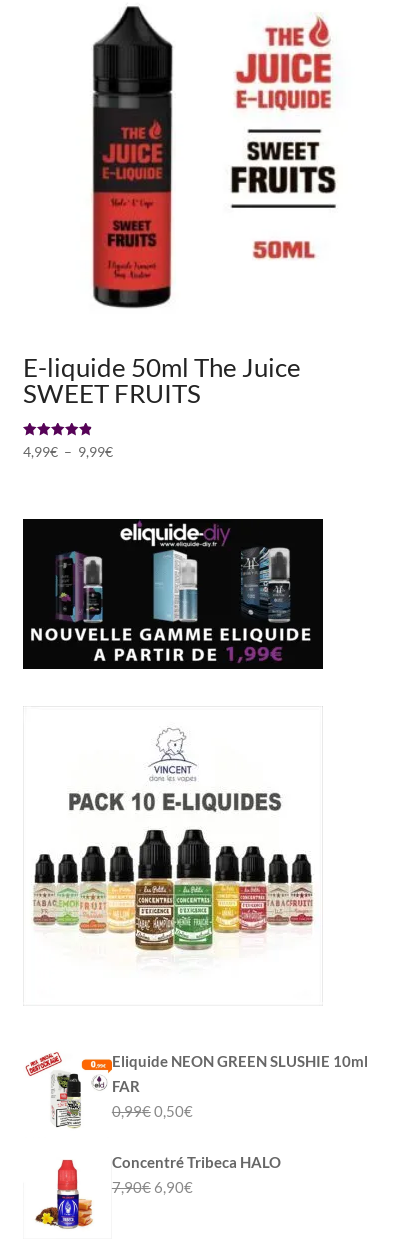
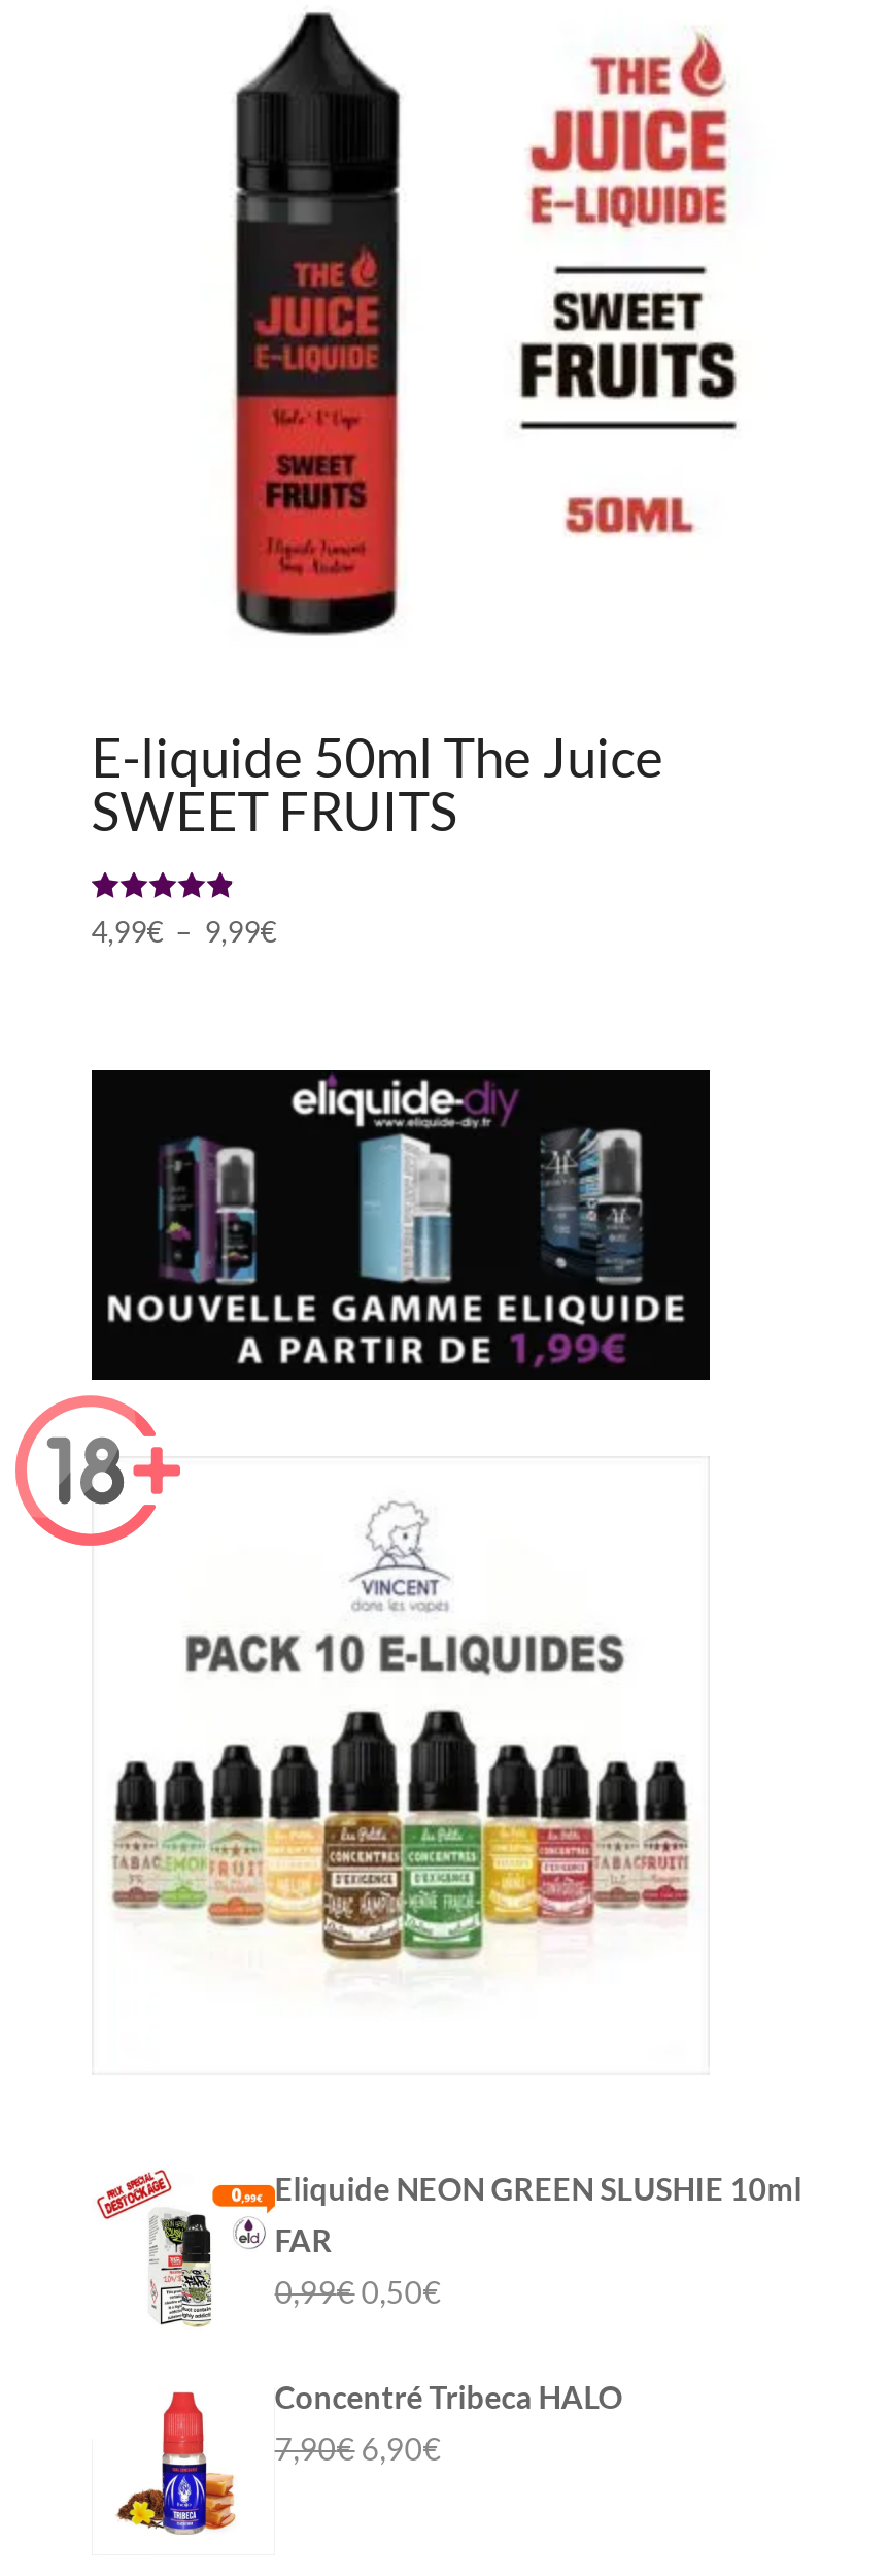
none -> [13,1394,182,1547] [image]

